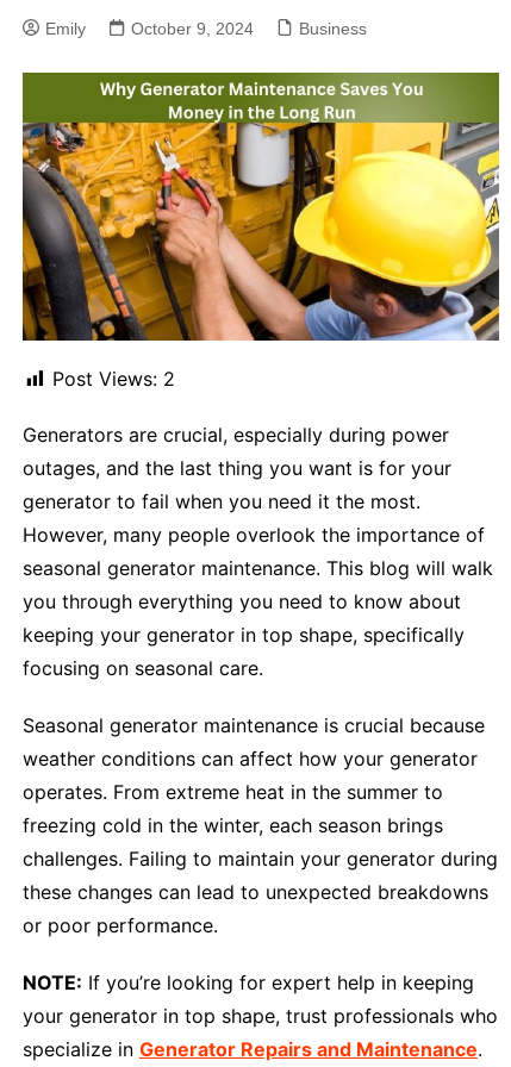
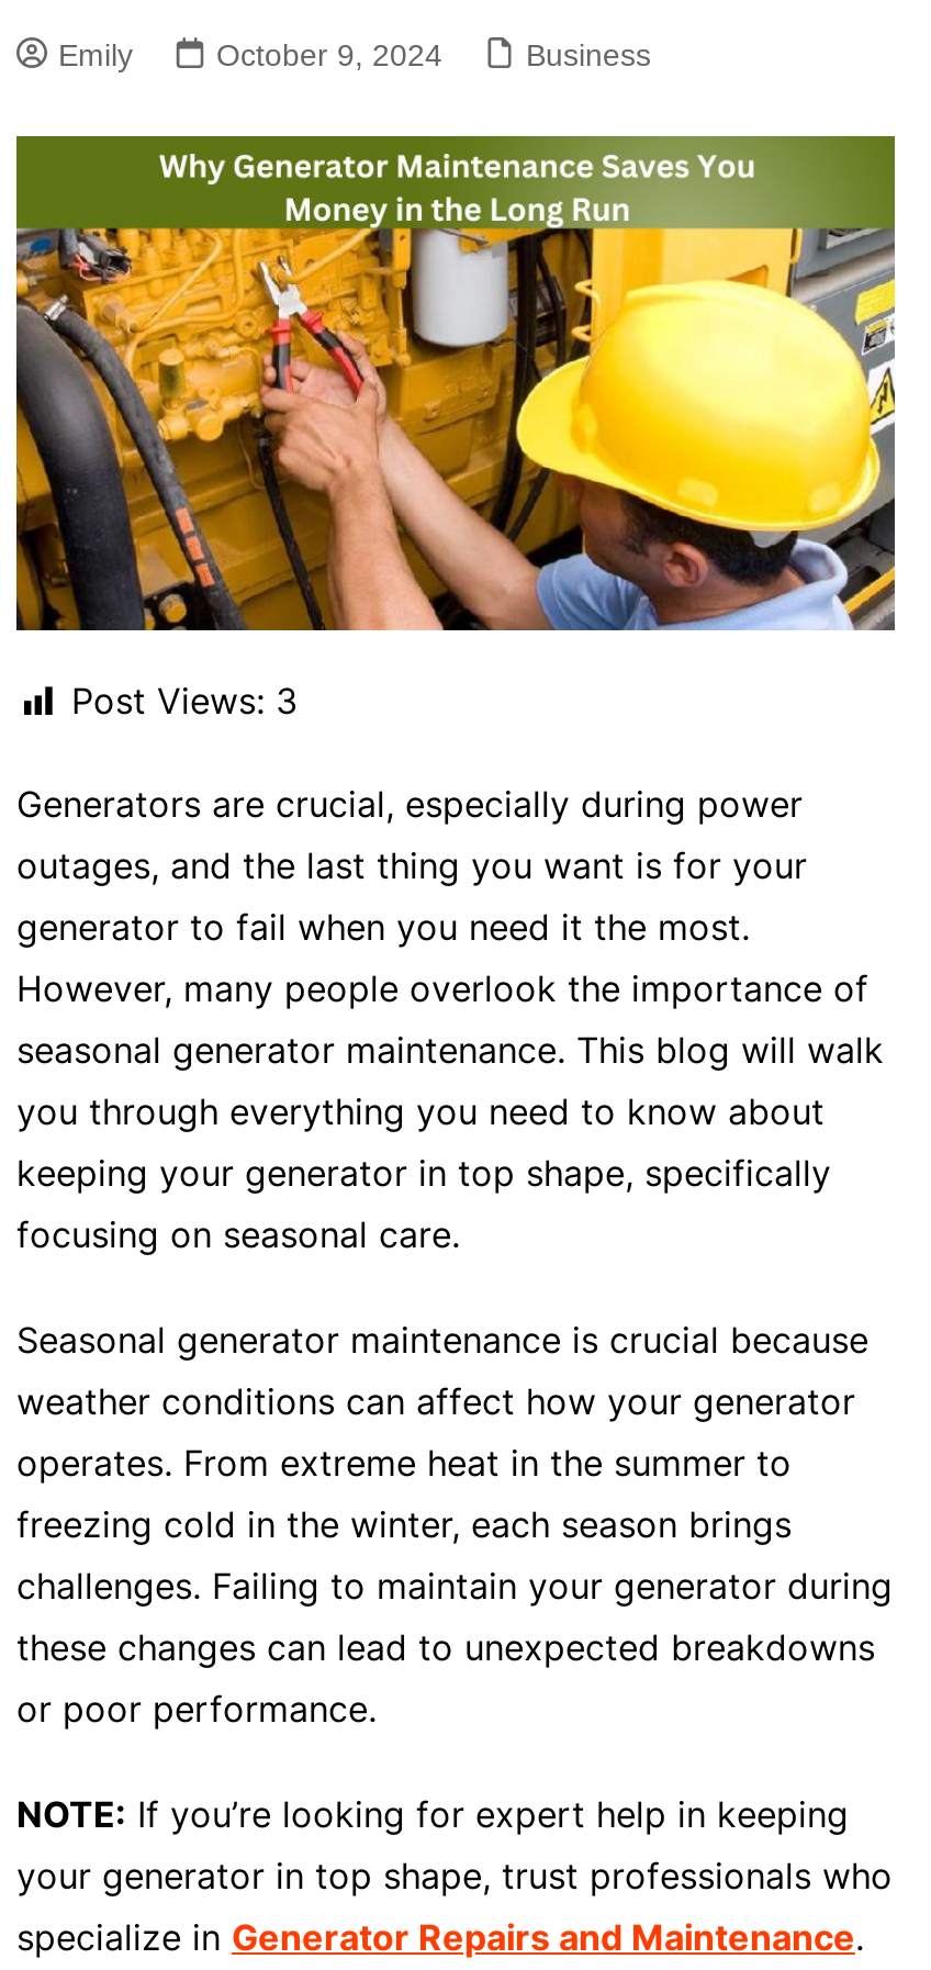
[52,367,175,391] Post Views: 2 -> [71,678,298,722] Post Views: 3

